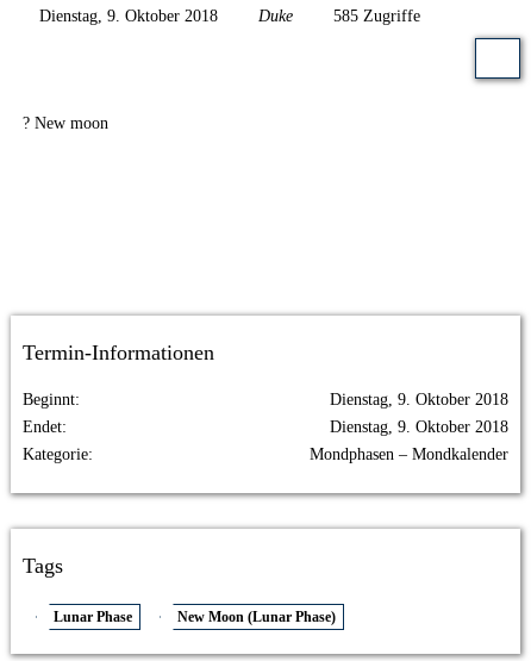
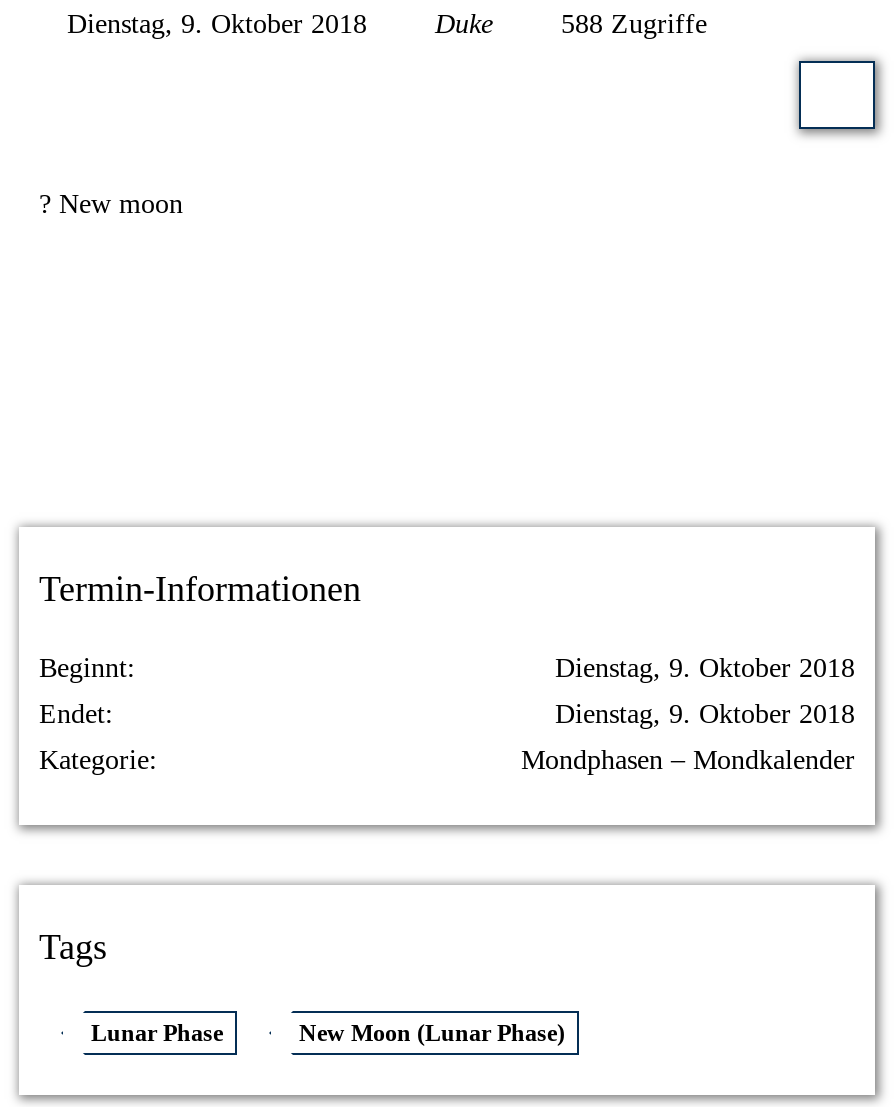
[258,7,420,25] Duke 585 Zugriffe -> [435,9,707,39] Duke 588 Zugriffe

